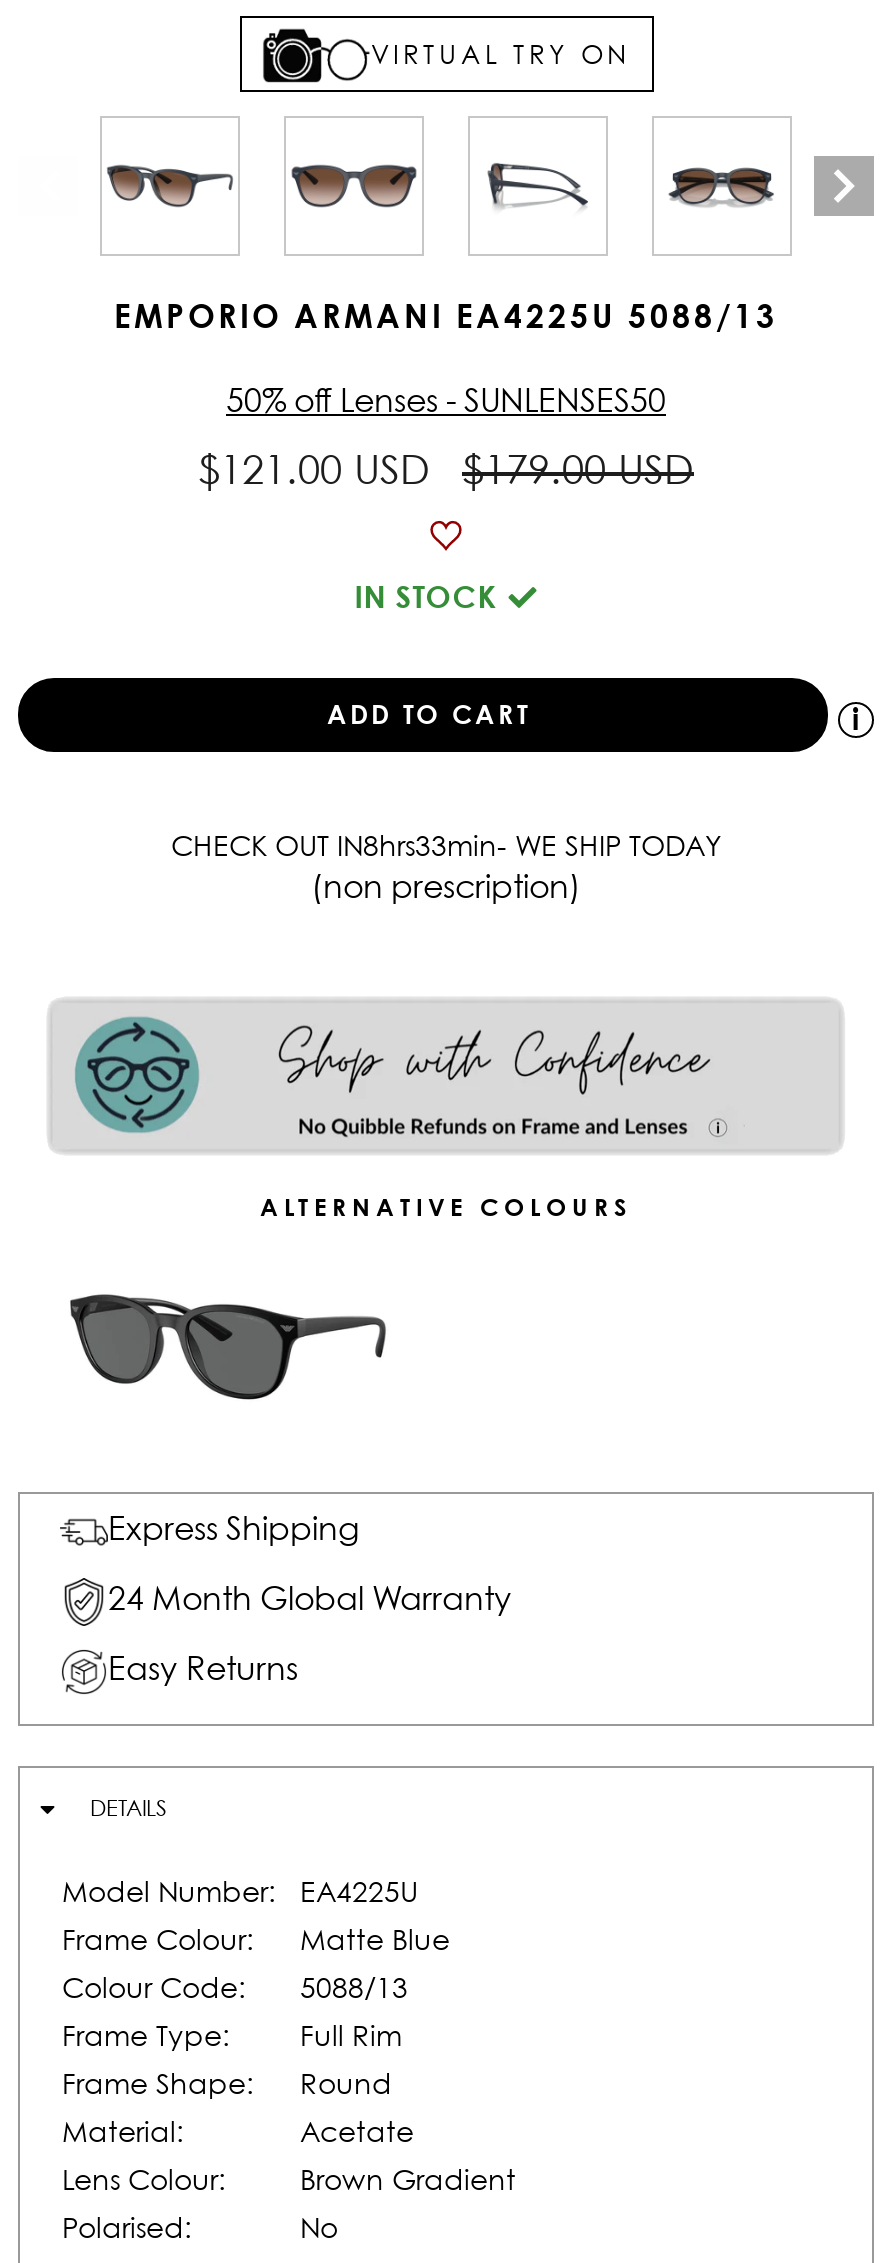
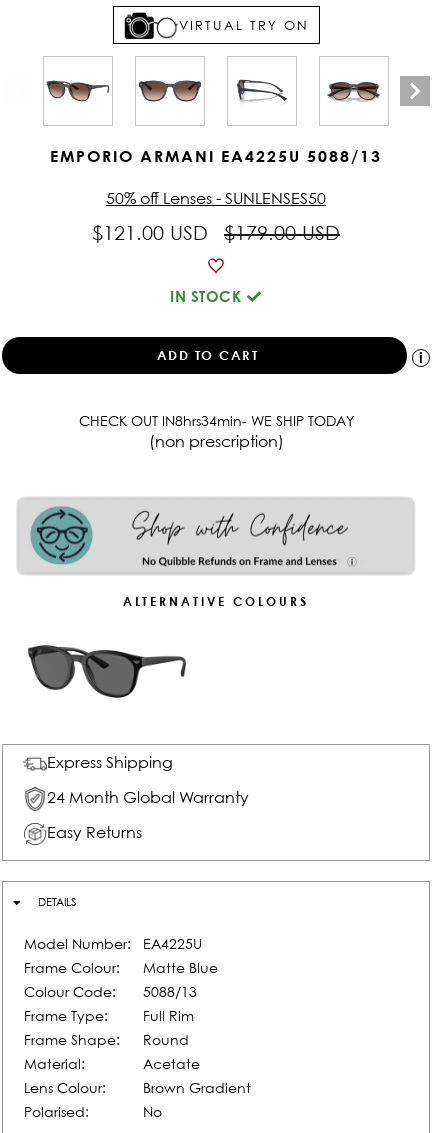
[171,829,721,863] CHECK OUT IN8hrs33min- WE SHIP TODAY -> [78,412,353,429] CHECK OUT IN8hrs34min- WE SHIP TODAY

